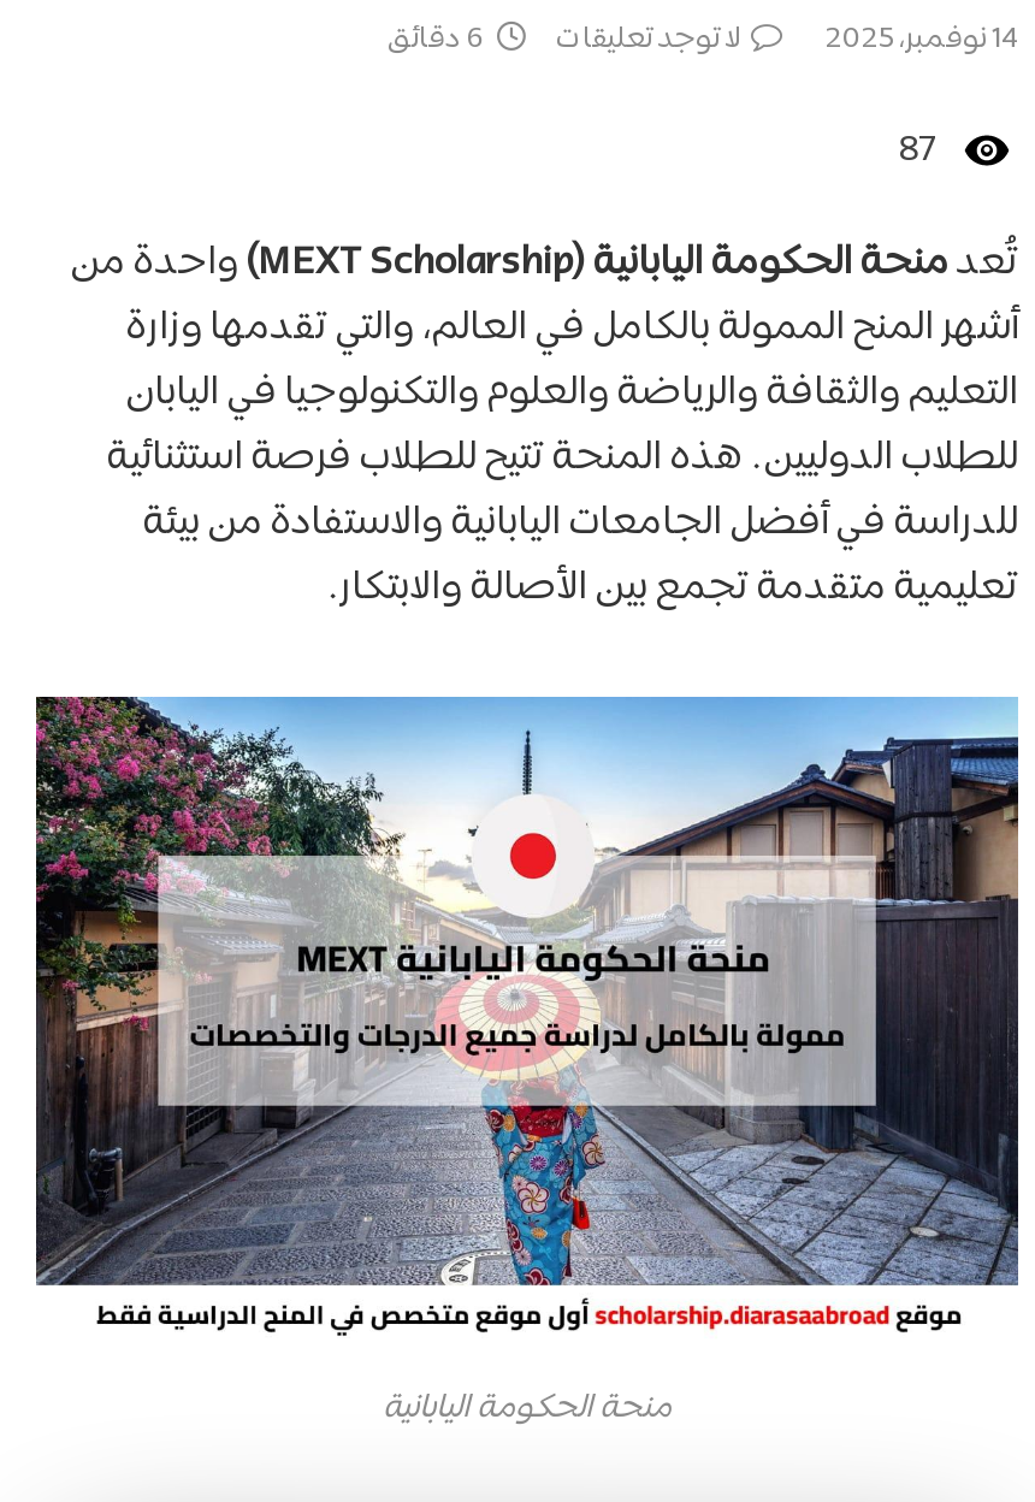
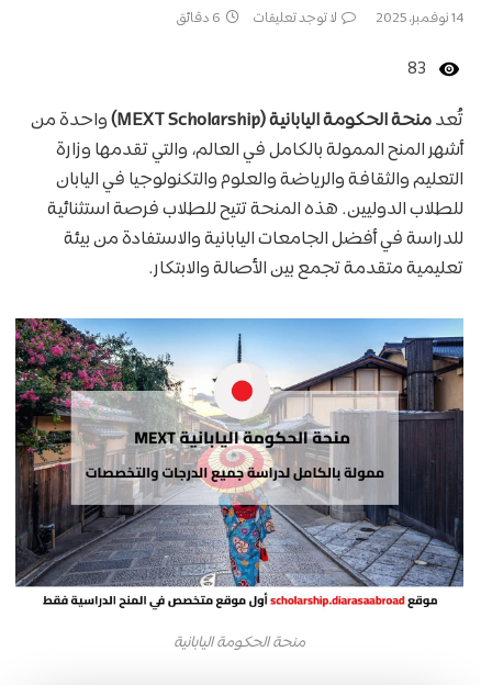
[898,124,936,177] 87 -> [407,57,426,81] 83

